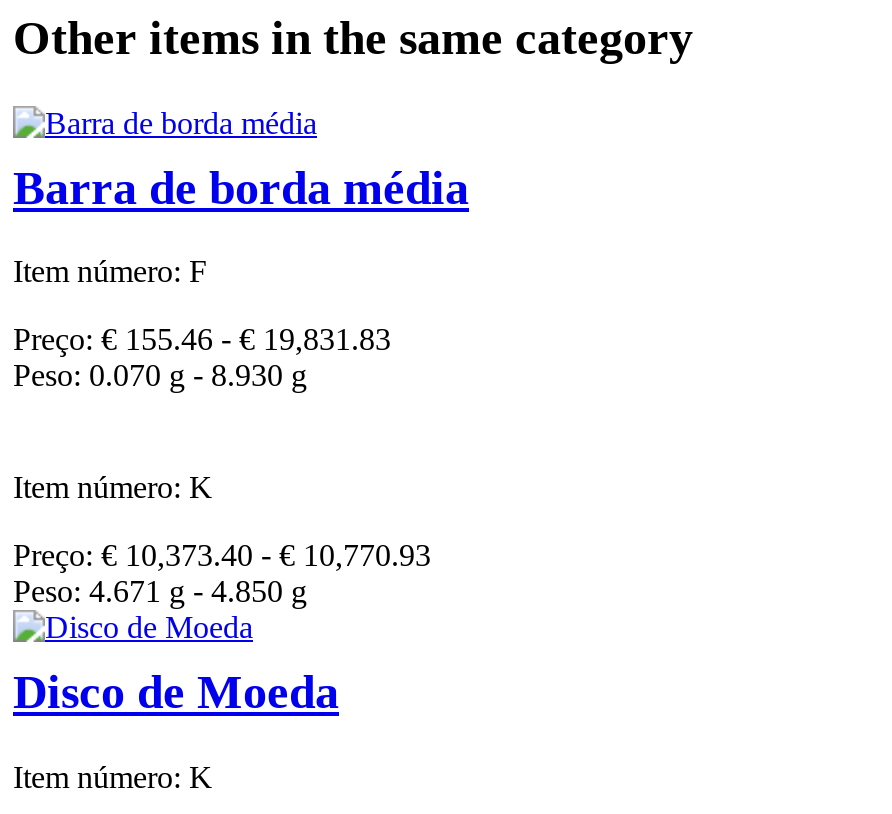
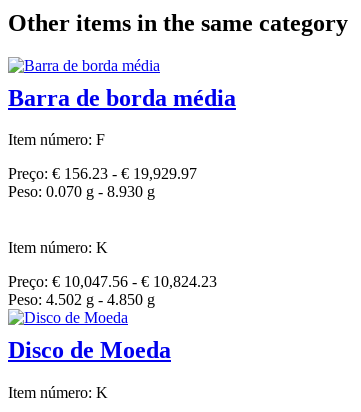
[13,323,391,357] Preço: € 155.46 - € 19,831.83 -> [8,165,197,182] Preço: € 156.23 - € 19,929.97
[13,539,431,573] Preço: € 10,373.40 - € 10,770.93 -> [8,273,217,290] Preço: € 10,047.56 - € 10,824.23
[13,575,307,609] Peso: 4.671 g - 4.850 g -> [8,291,155,308] Peso: 4.502 g - 4.850 g

